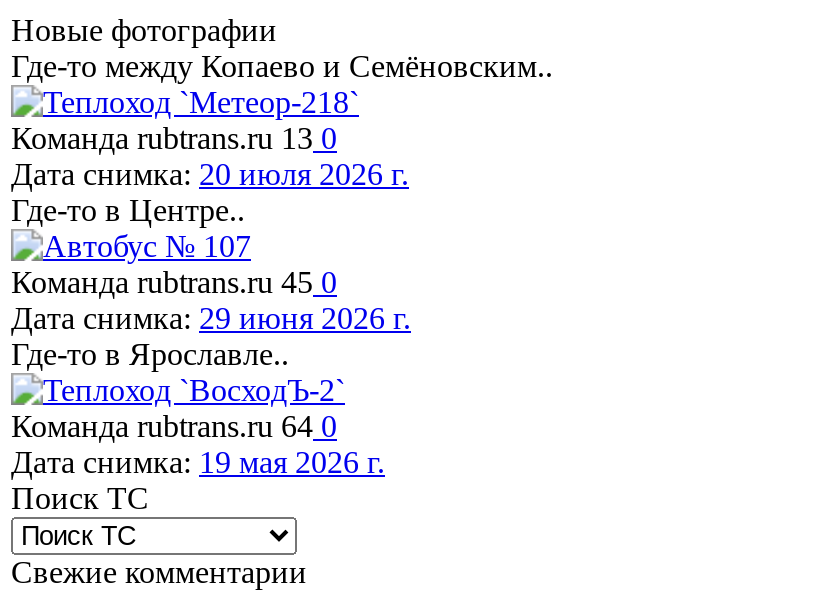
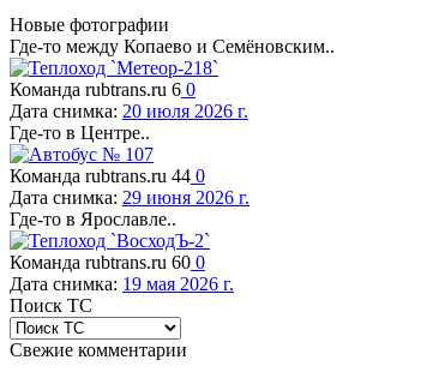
[11,121,337,155] Команда rubtrans.ru13 0 -> [10,79,196,100] Команда rubtrans.ru6 0
[11,265,337,299] Команда rubtrans.ru 45 0 -> [10,166,205,186] Команда rubtrans.ru 44 0
[11,409,337,443] Команда rubtrans.ru 64 0 -> [10,252,205,273] Команда rubtrans.ru 60 0

